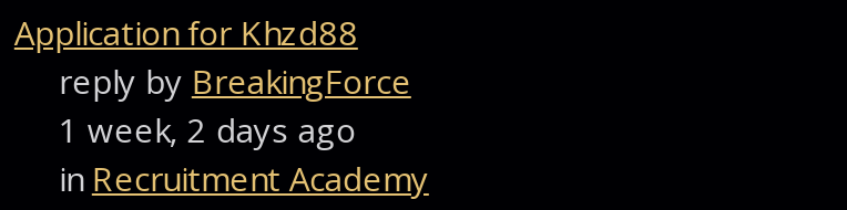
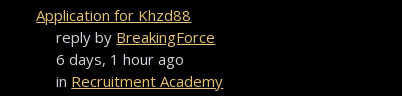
[59,107,356,151] 1 week, 2 days ago -> [56,49,184,69] 6 days, 1 hour ago

